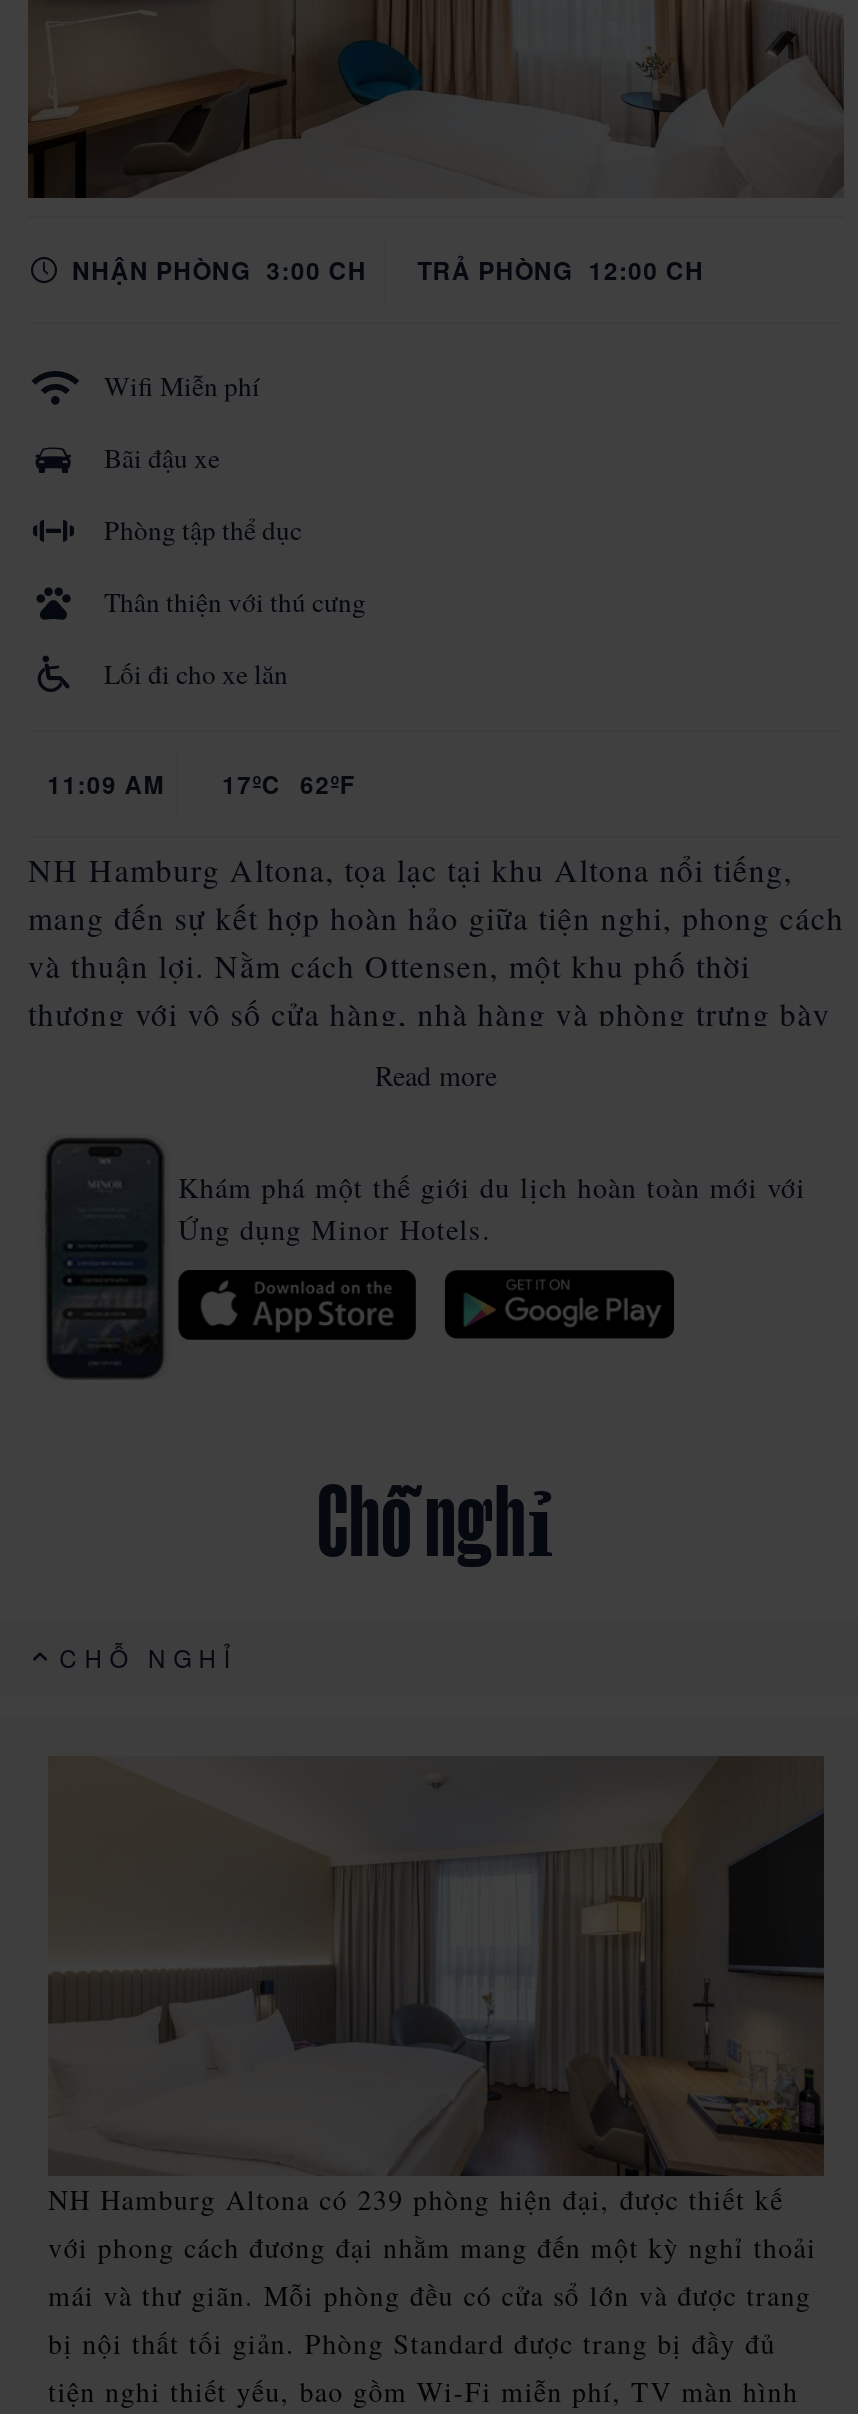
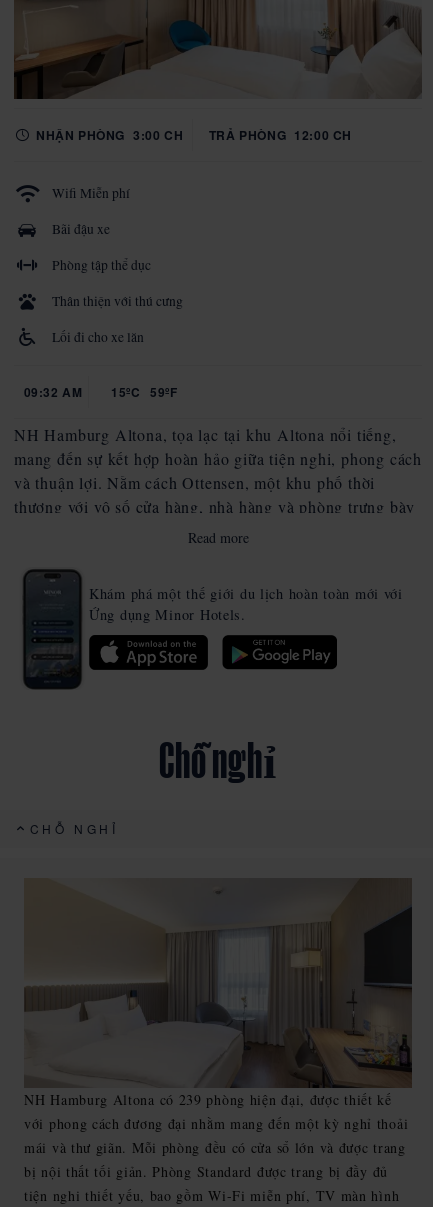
[47,766,355,802] 11:09 AM | 17ºC 62ºF -> [24,383,177,401] 09:32 AM | 15ºC 59ºF

